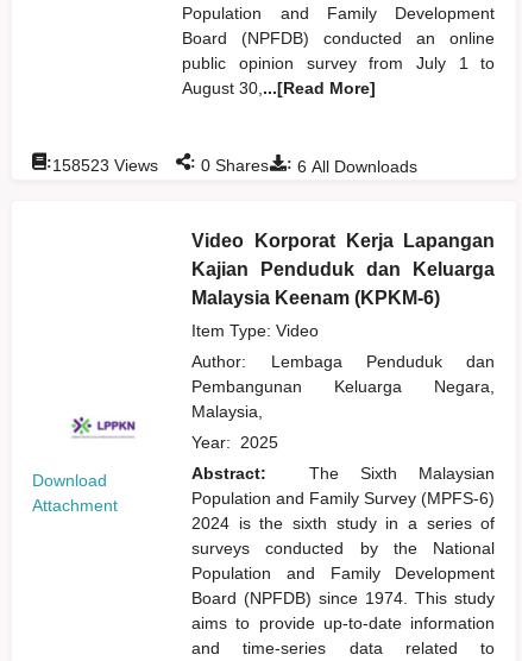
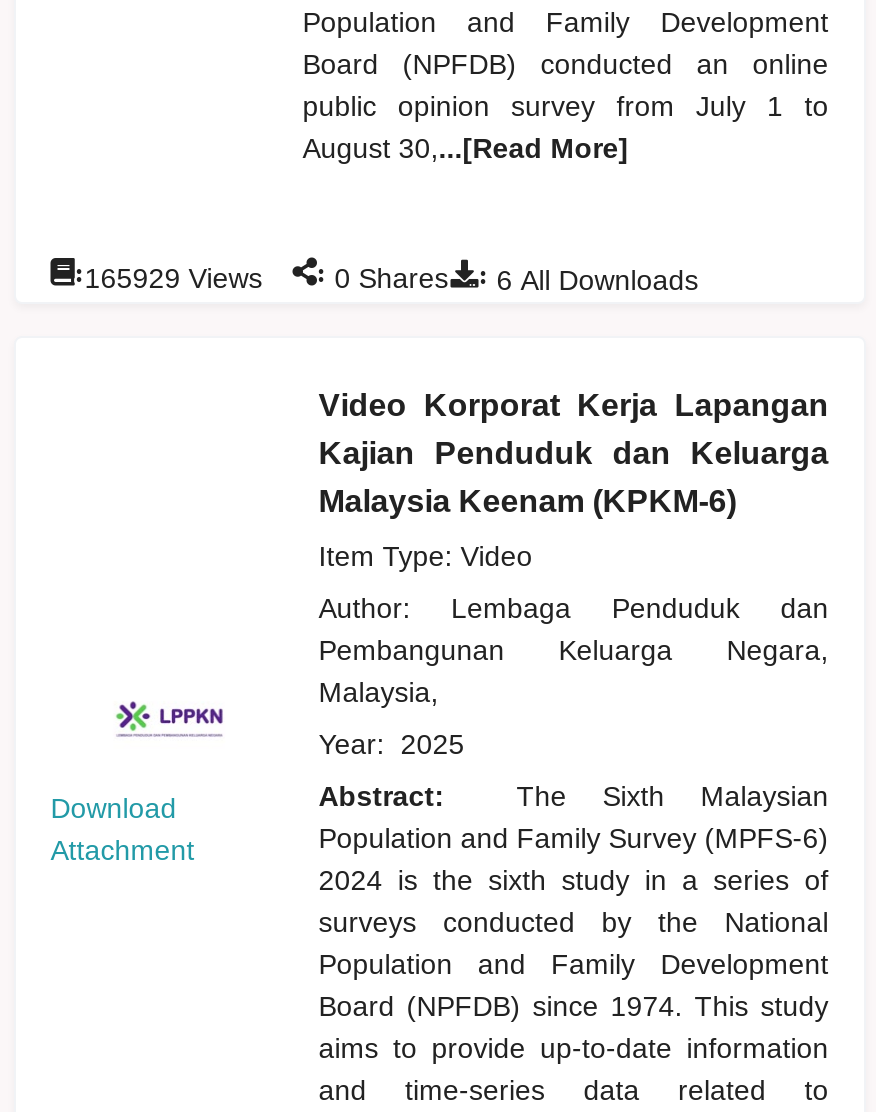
[47,153,418,176] :158523 Views : 0 Shares : 6 All Downloads -> [74,258,698,296] :165929 Views : 0 Shares : 6 All Downloads

